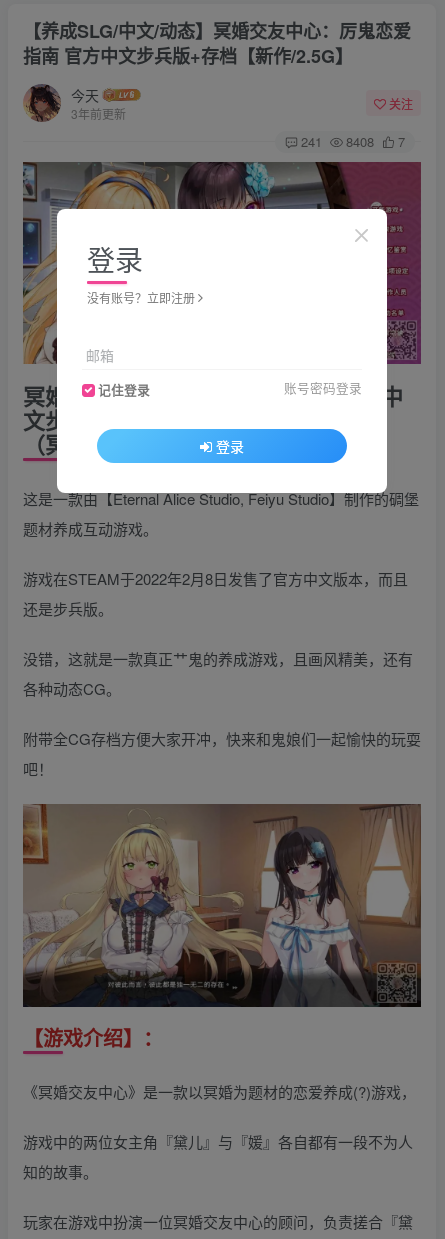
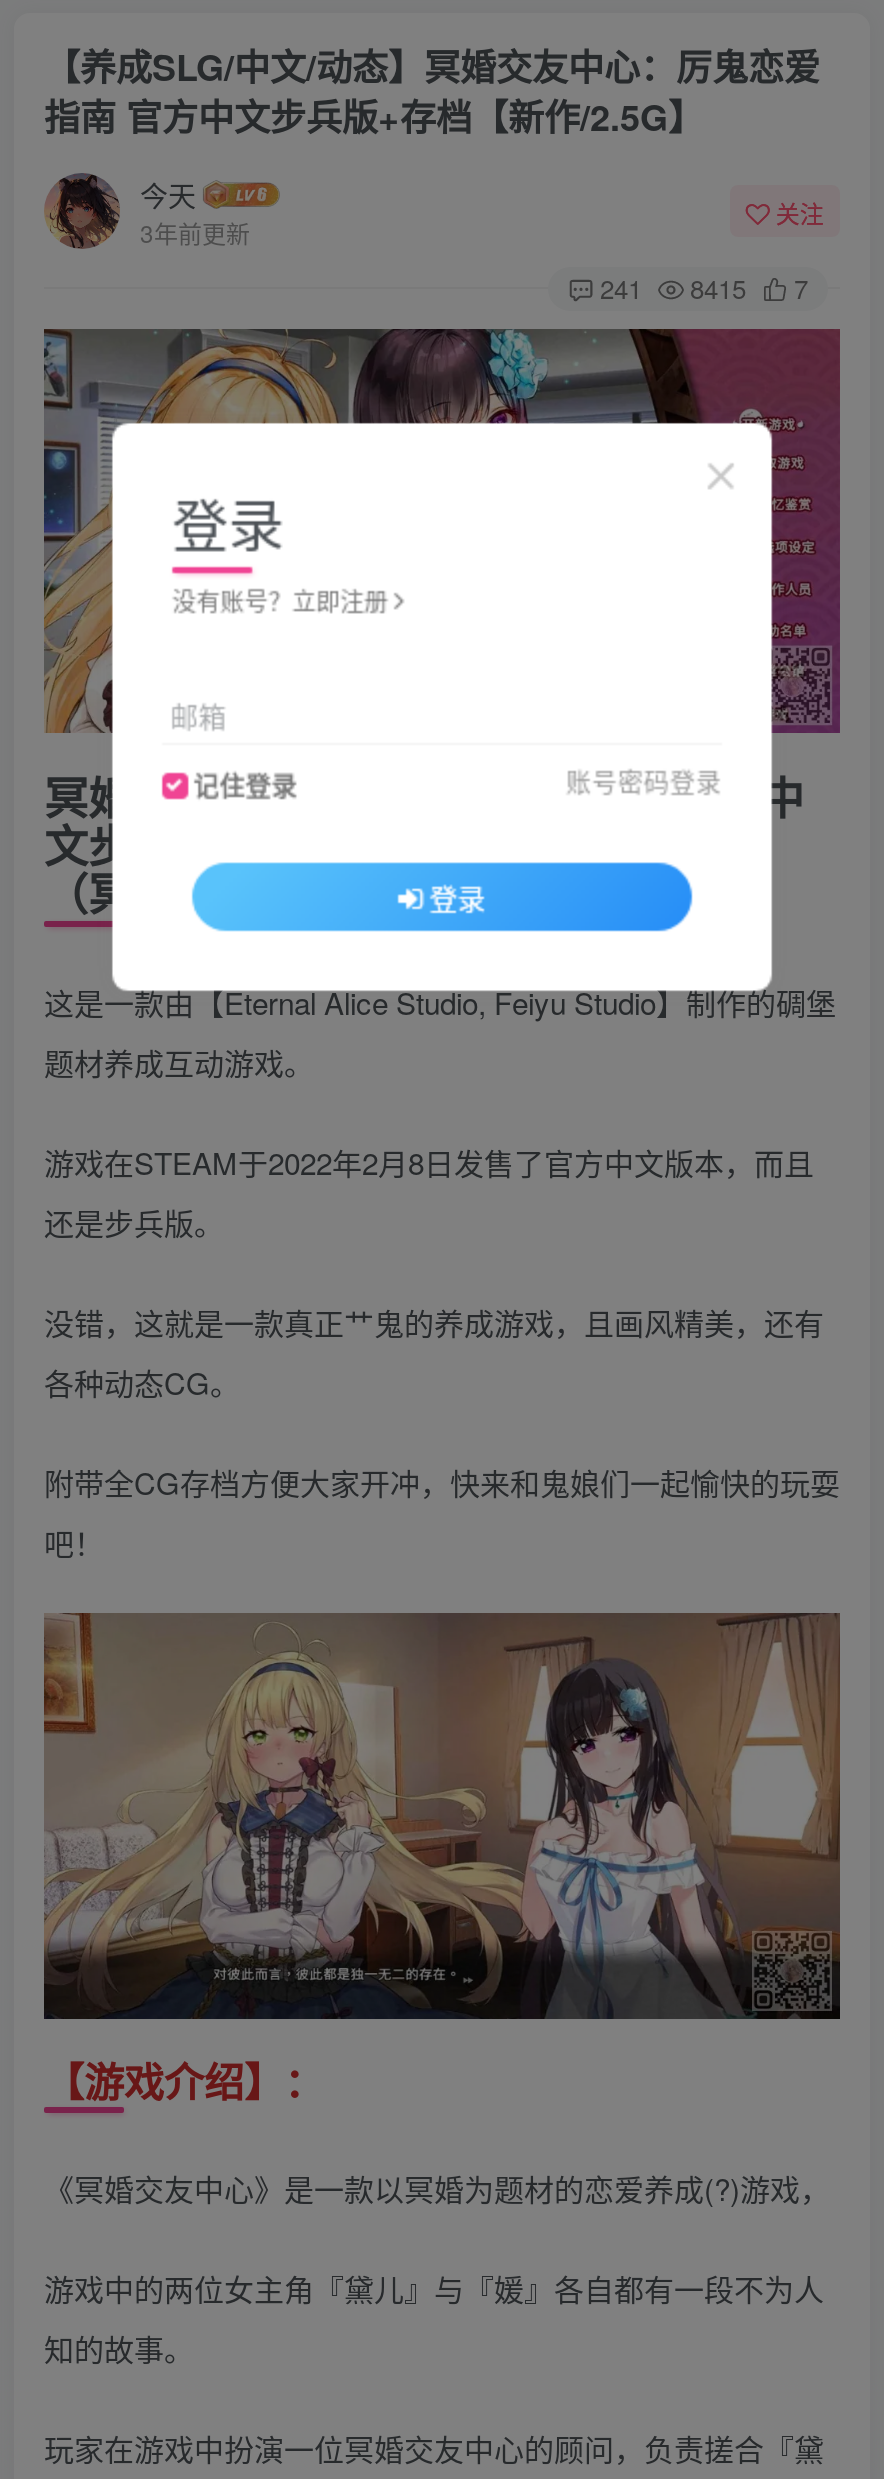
[301,132,405,151] 241 8408 7 -> [600,269,808,307] 241 8415 7

